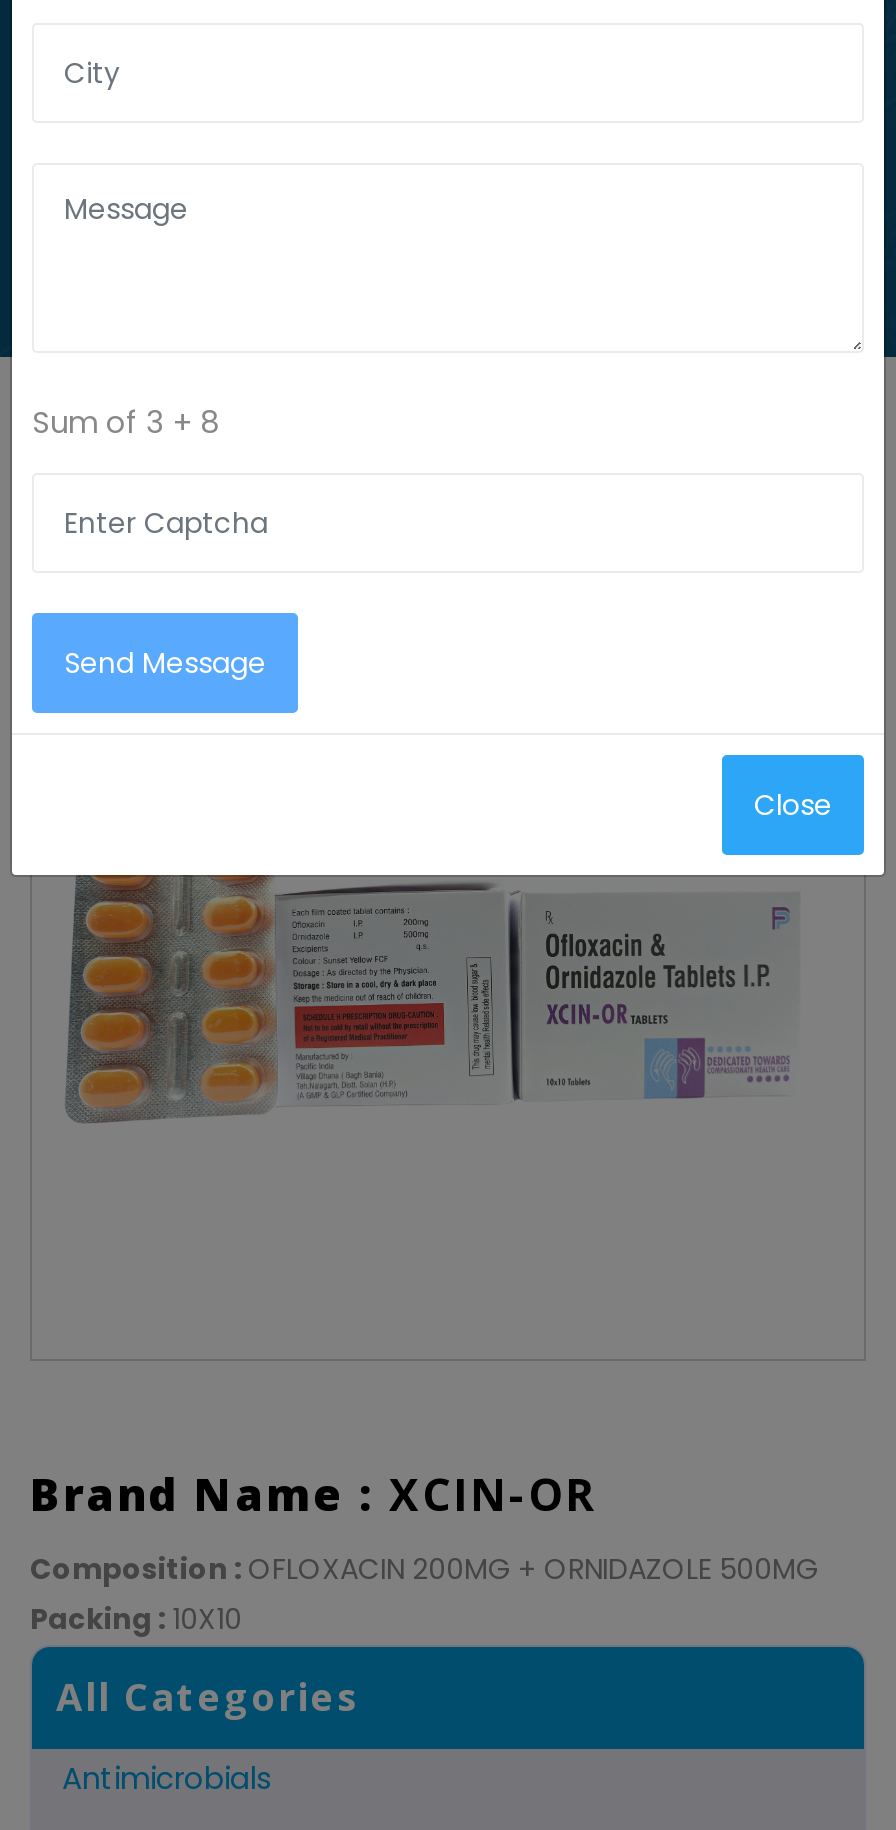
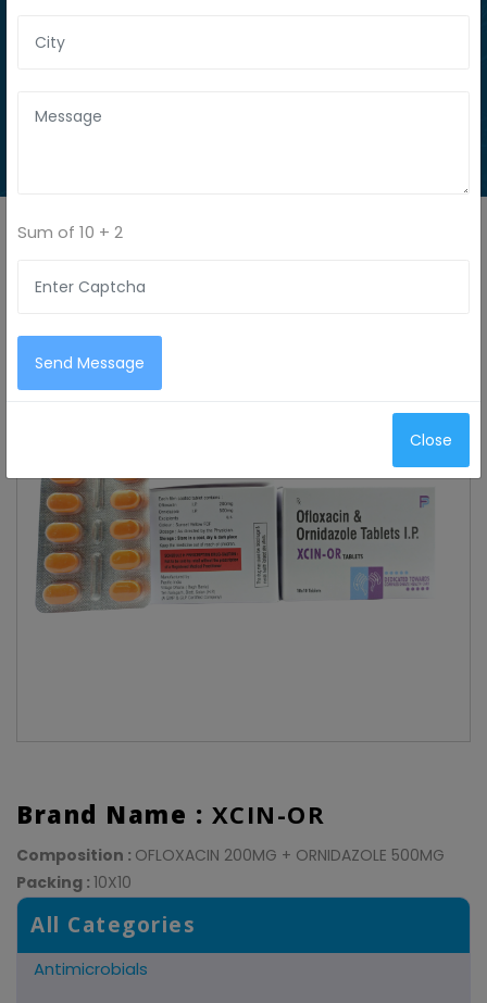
[32,401,218,443] Sum of 3 + 8 -> [17,221,123,243] Sum of 10 + 2

